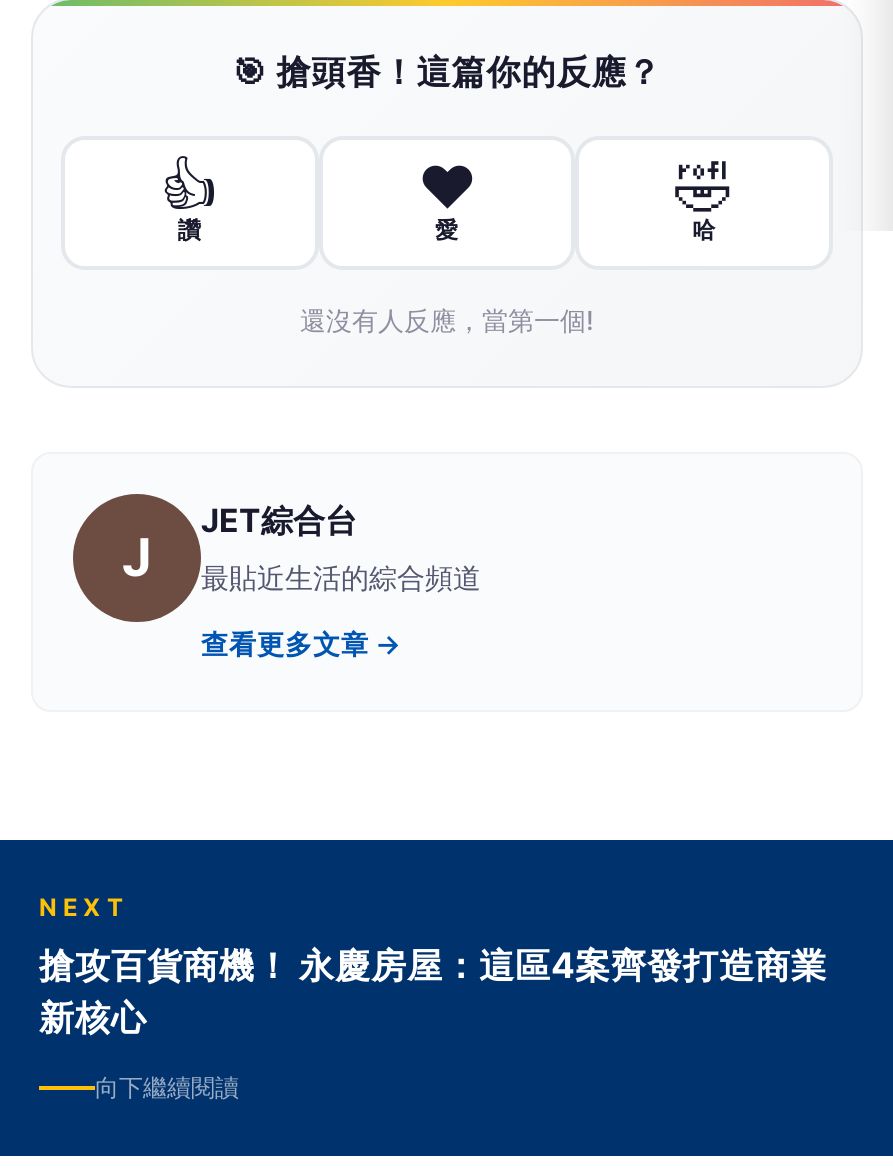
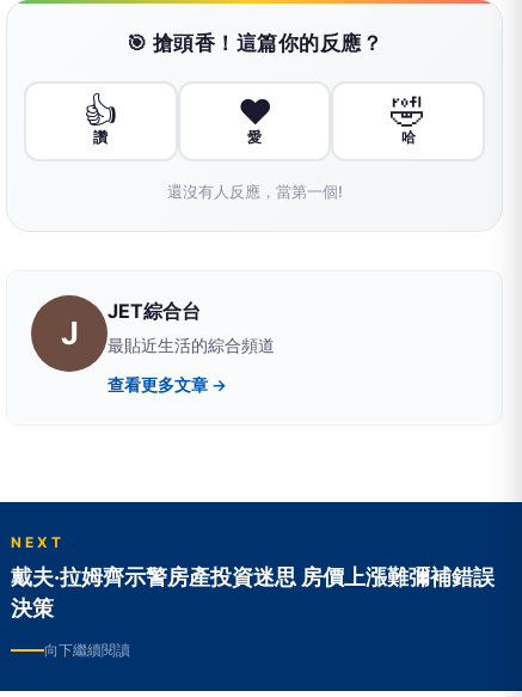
[39,943,827,1037] 搶攻百貨商機！ 永慶房屋：這區4案齊發打造商業 | 新核心 -> [11,564,495,620] 戴夫·拉姆齊示警房產投資迷思 房價上漲難彌補錯誤 | 決策

